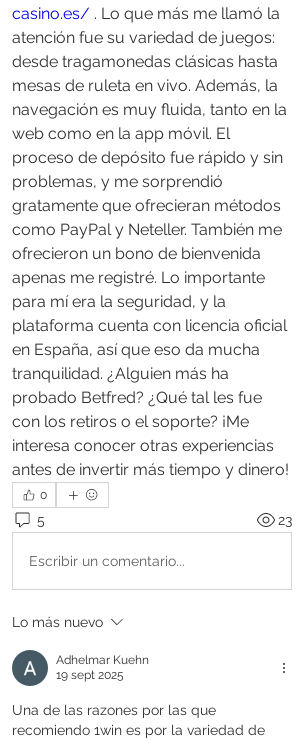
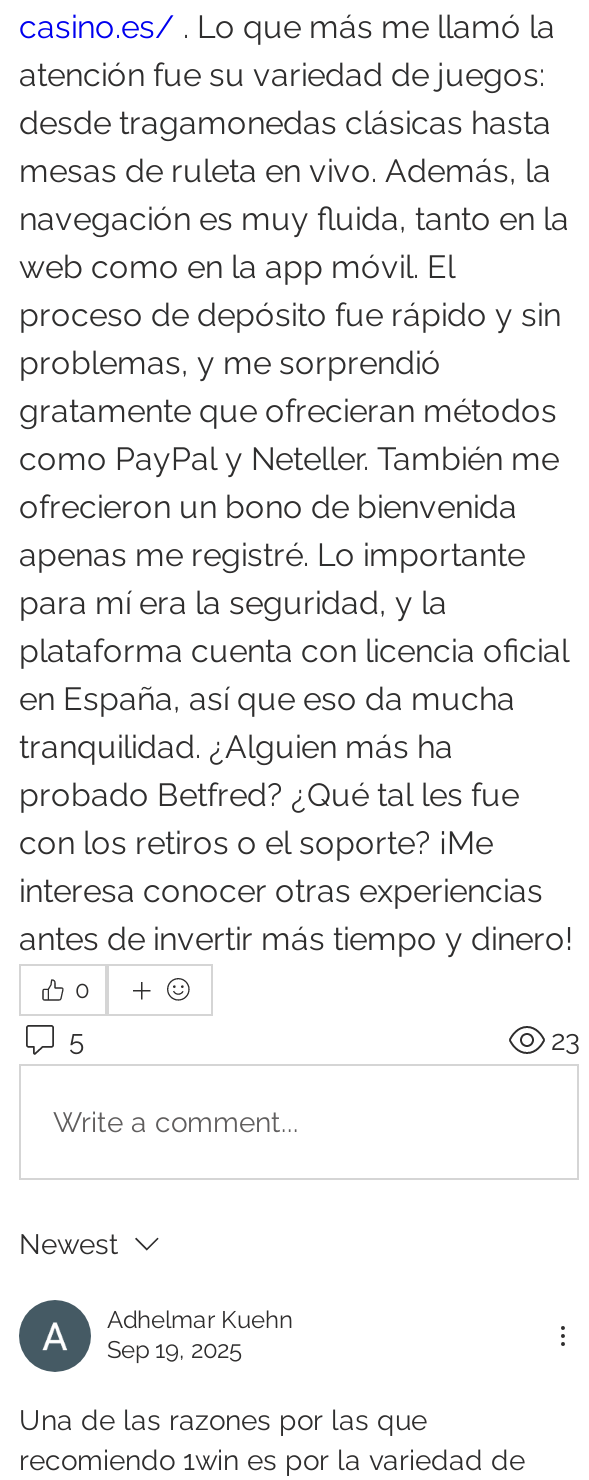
[29,552,185,568] Escribir un comentario... -> [53,1105,299,1137] Write a comment...
[12,614,103,630] Lo más nuevo -> [19,1228,119,1260] Newest
[56,668,124,682] 19 sept 2025 -> [107,1336,243,1364] Sep 19, 2025

